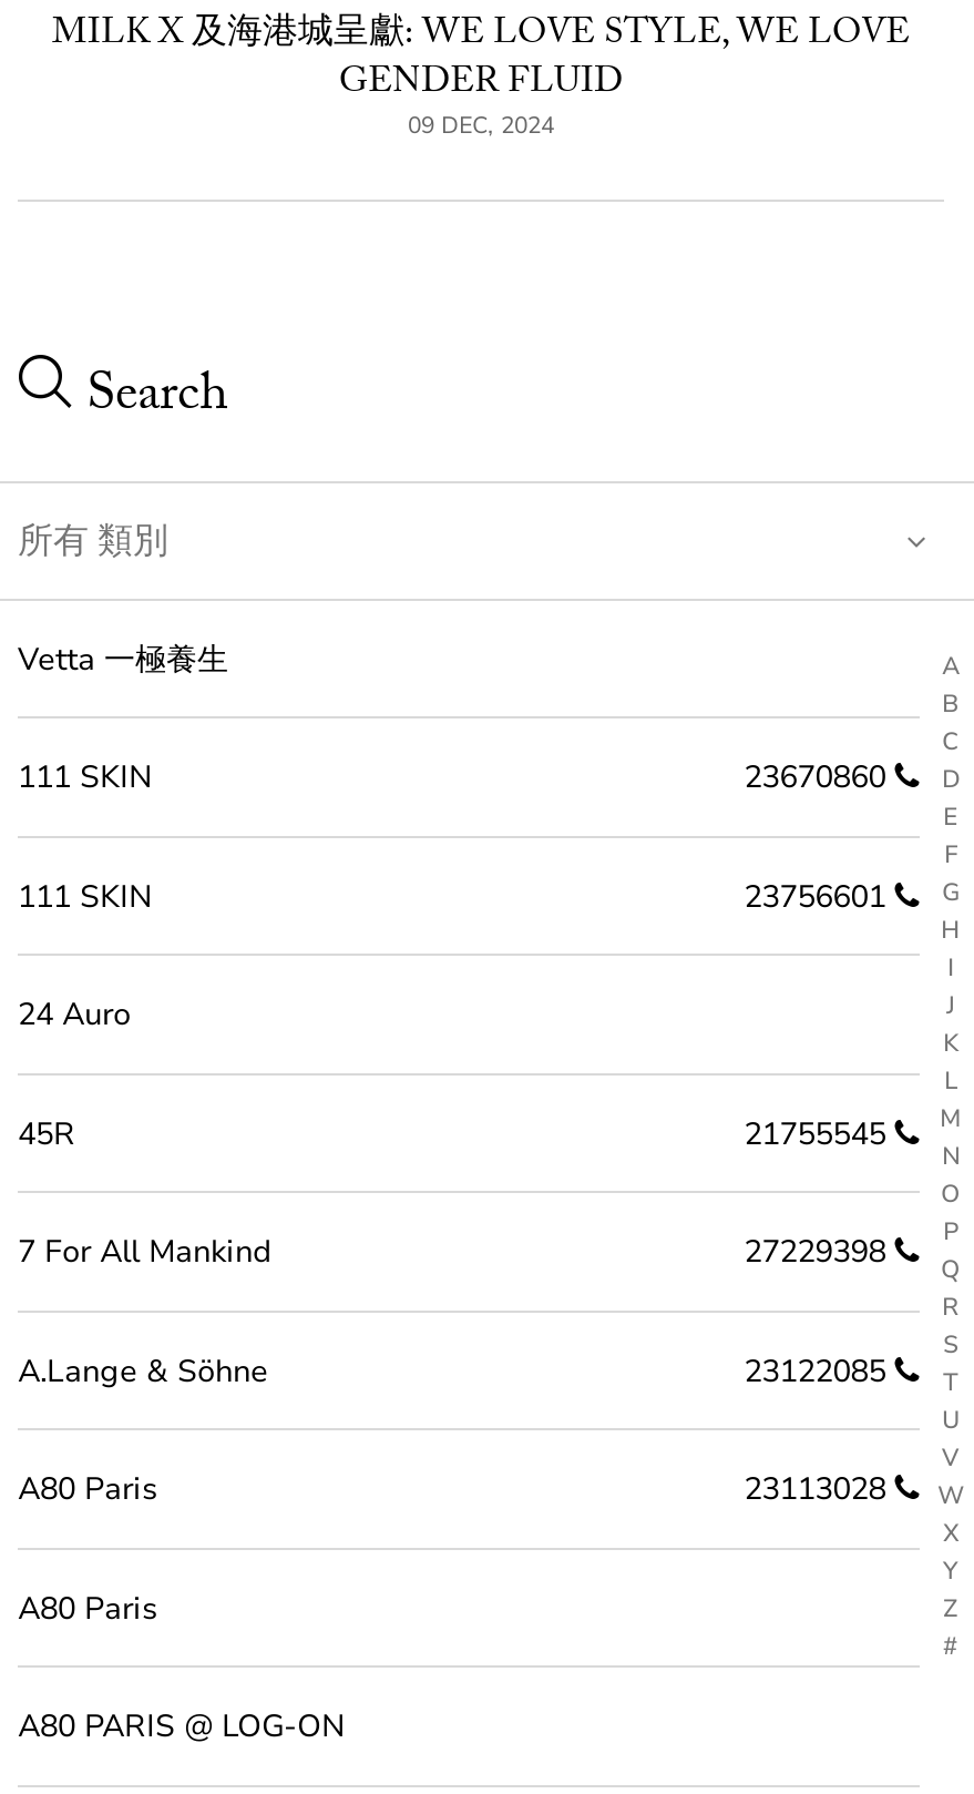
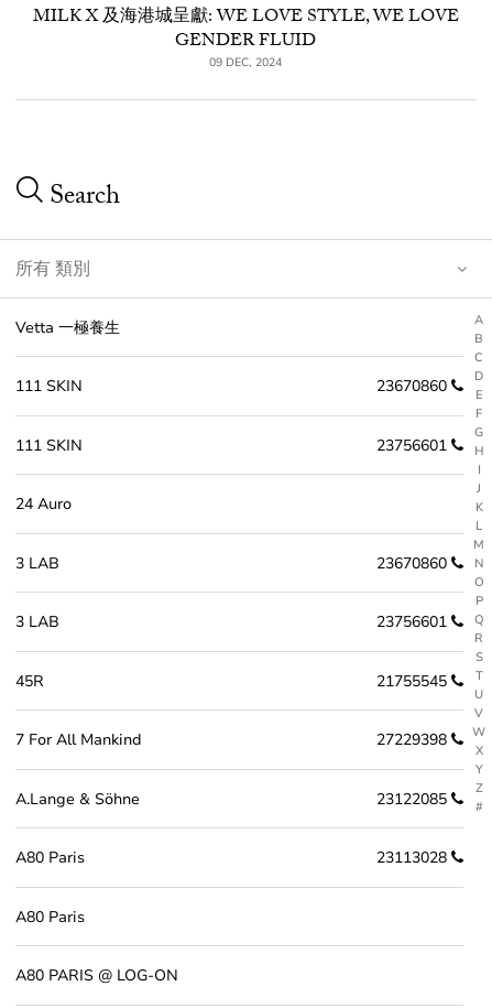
none -> [15,553,451,633] 3 LAB | 23670860 | 3 LAB | 23756601

